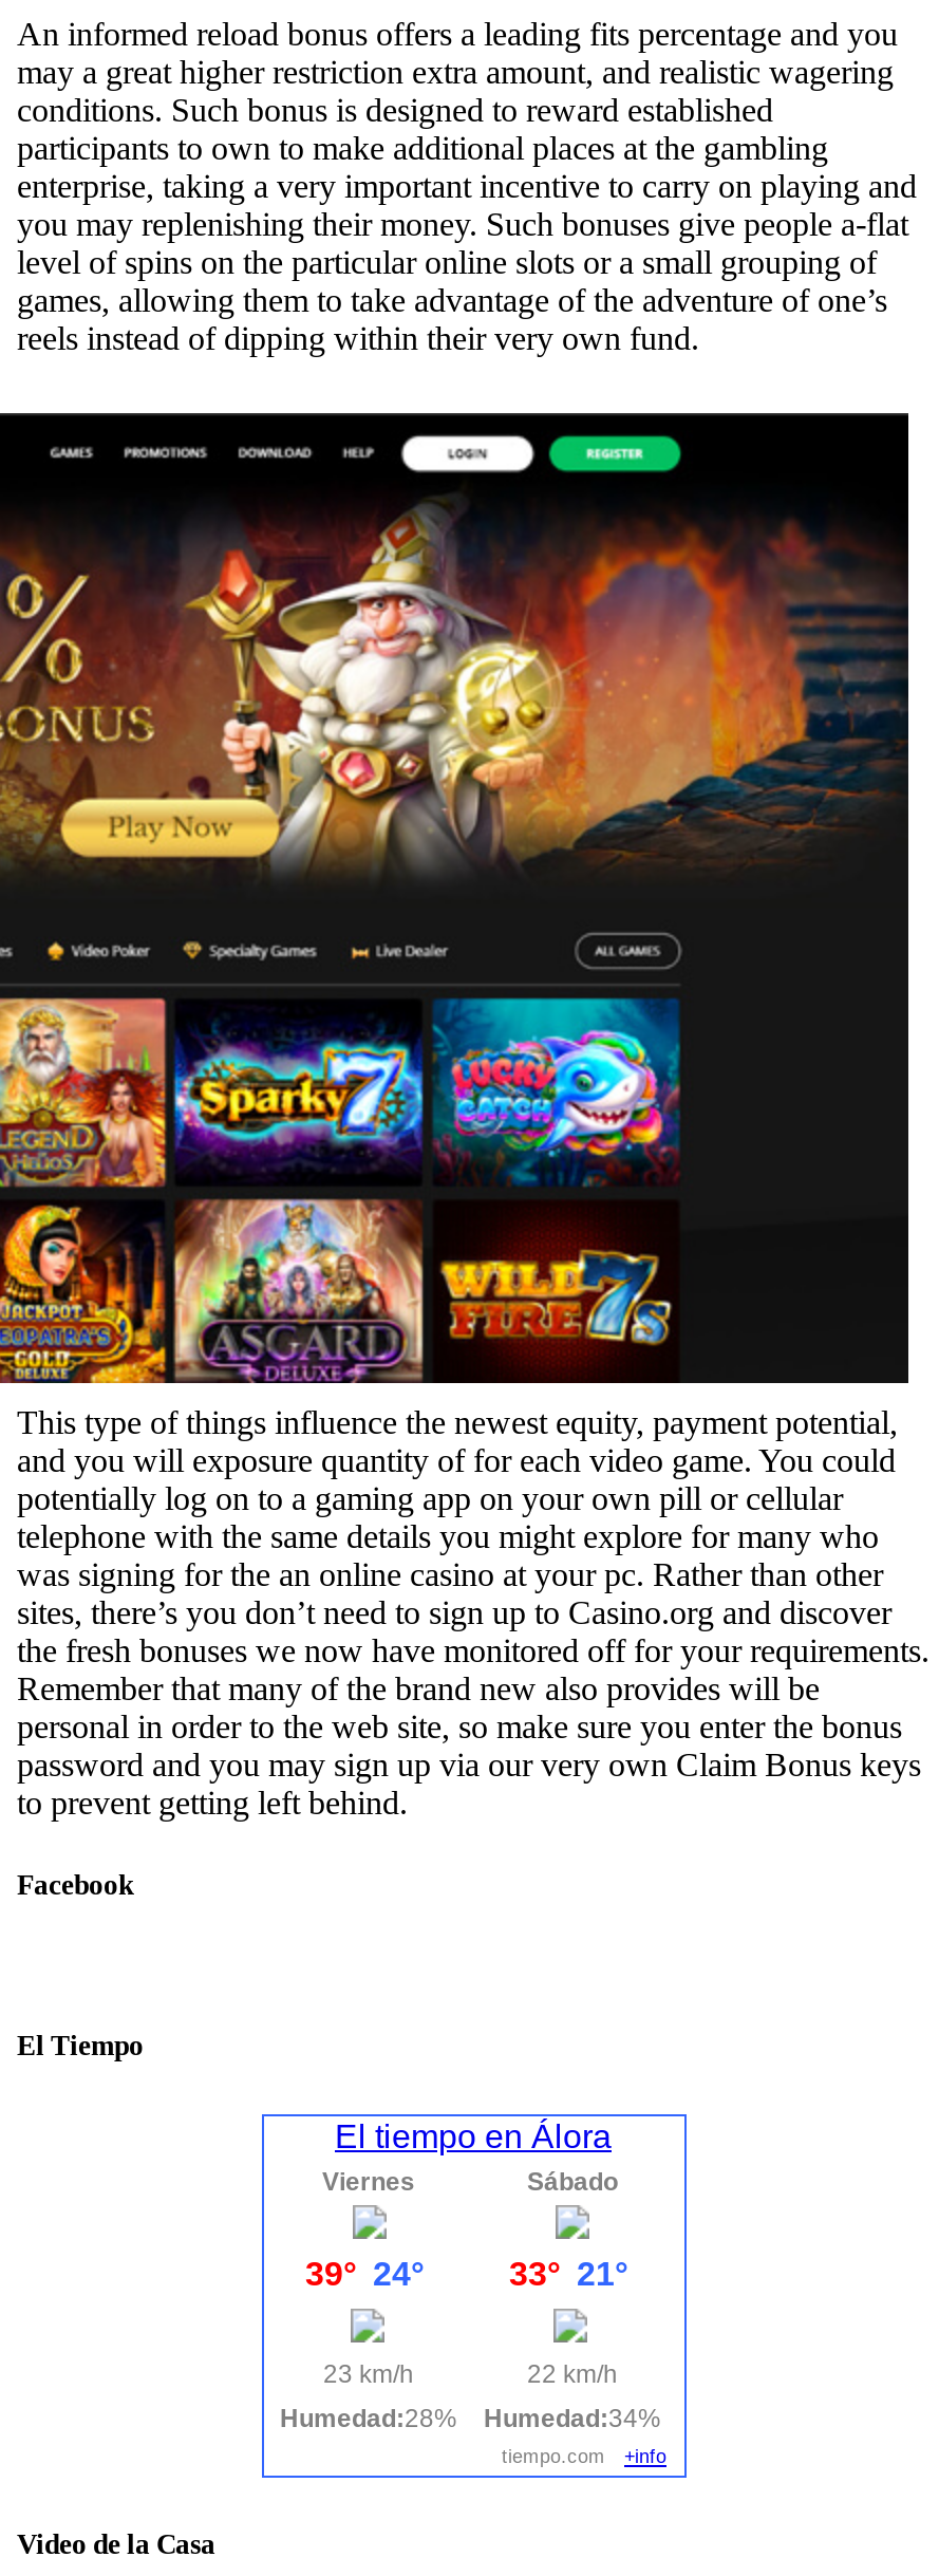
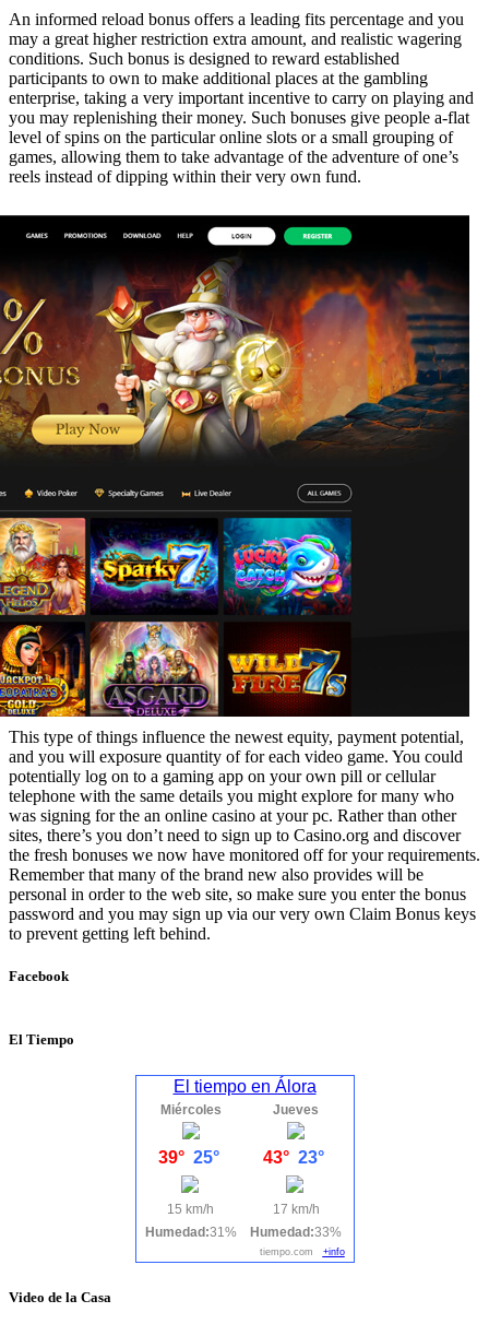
[322,2168,415,2197] Viernes -> [160,1102,221,1118] Miércoles
[527,2168,618,2197] Sábado -> [273,1102,319,1118] Jueves
[305,2256,432,2292] 39° 24° -> [158,1148,223,1167] 39° 25°
[509,2256,636,2292] 33° 21° -> [263,1148,329,1167] 43° 23°
[323,2360,414,2389] 23 km/h -> [167,1202,214,1217] 15 km/h
[527,2360,618,2389] 22 km/h -> [272,1202,319,1217] 17 km/h
[280,2404,457,2434] Humedad:28% -> [145,1225,236,1240] Humedad:31%
[484,2404,661,2434] Humedad:34% -> [250,1225,342,1240] Humedad:33%

